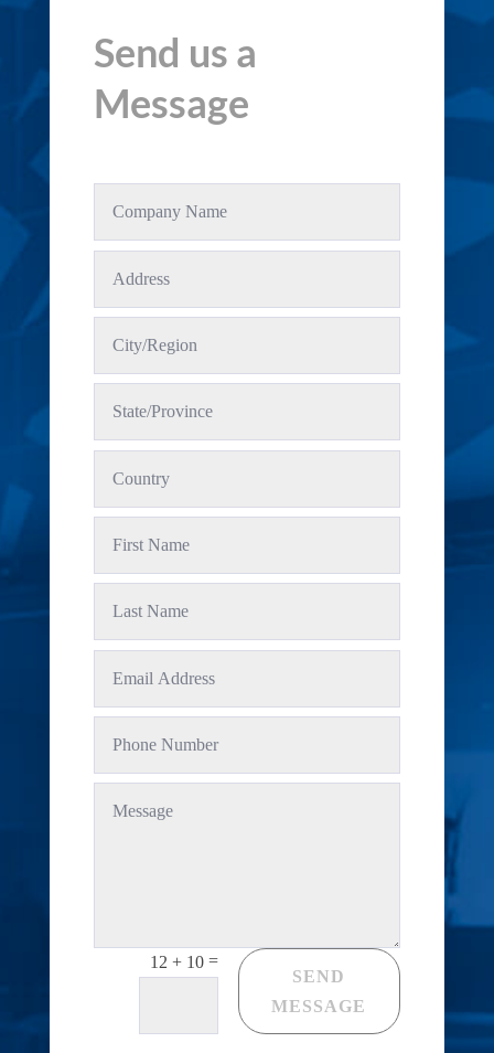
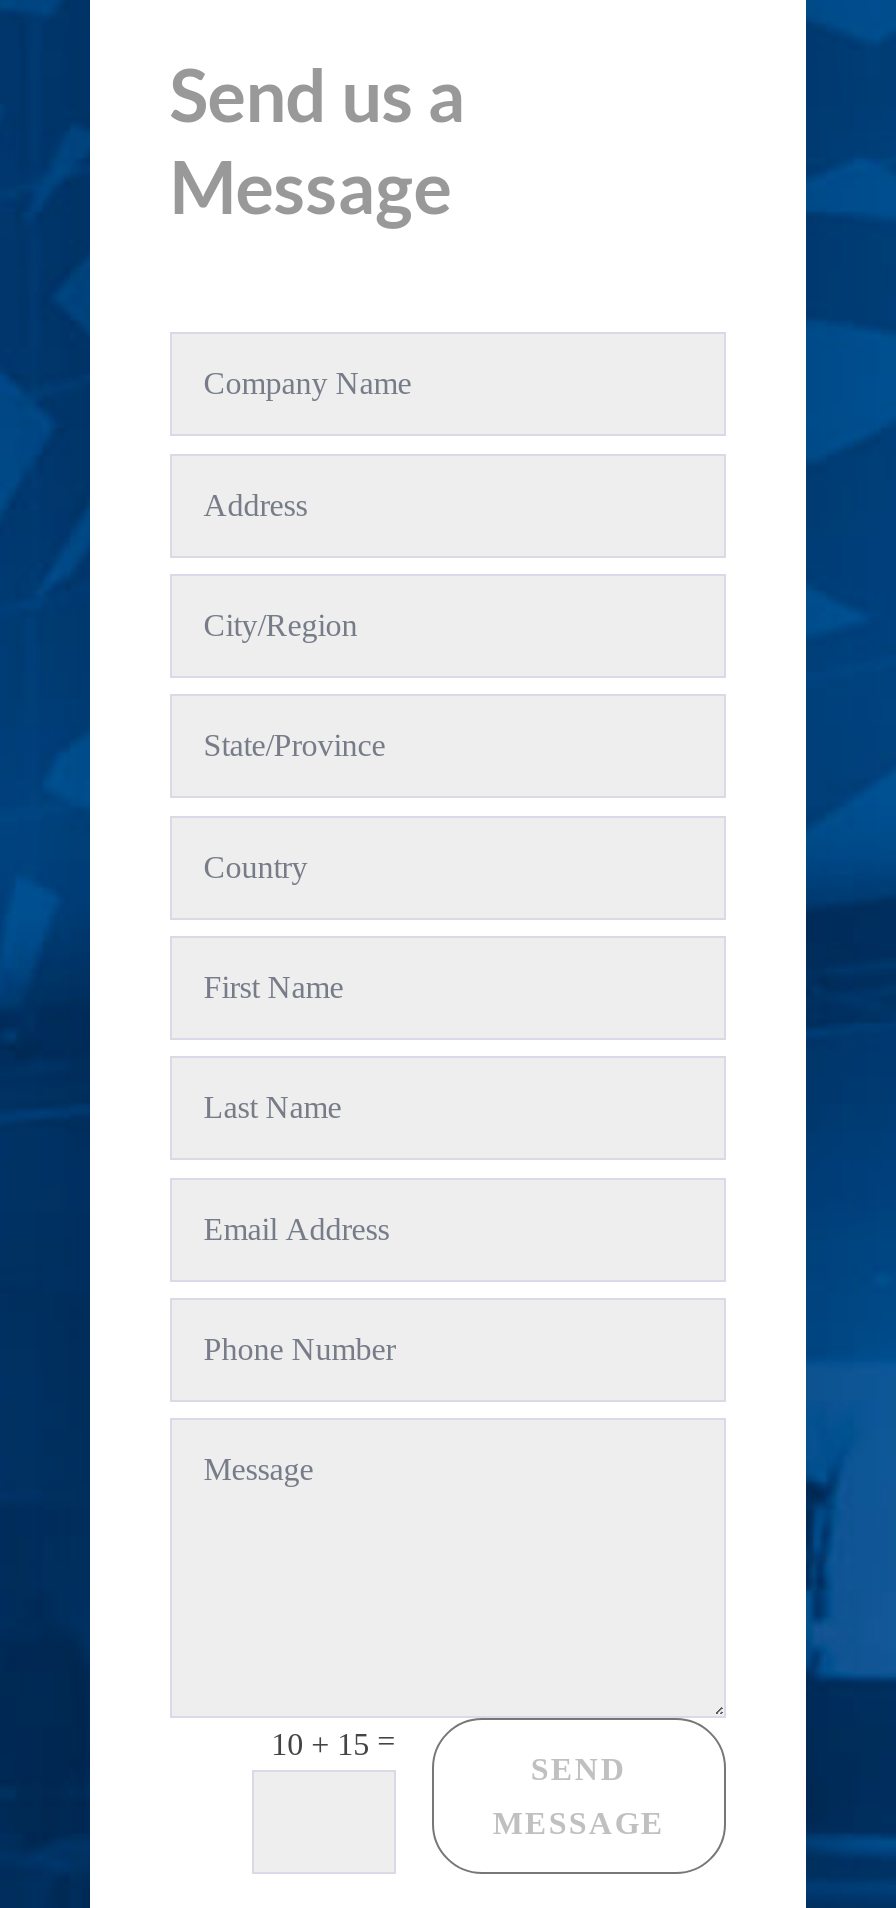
[150,952,218,972] 12 + 10 = -> [271,1724,395,1761] 10 + 15 =

